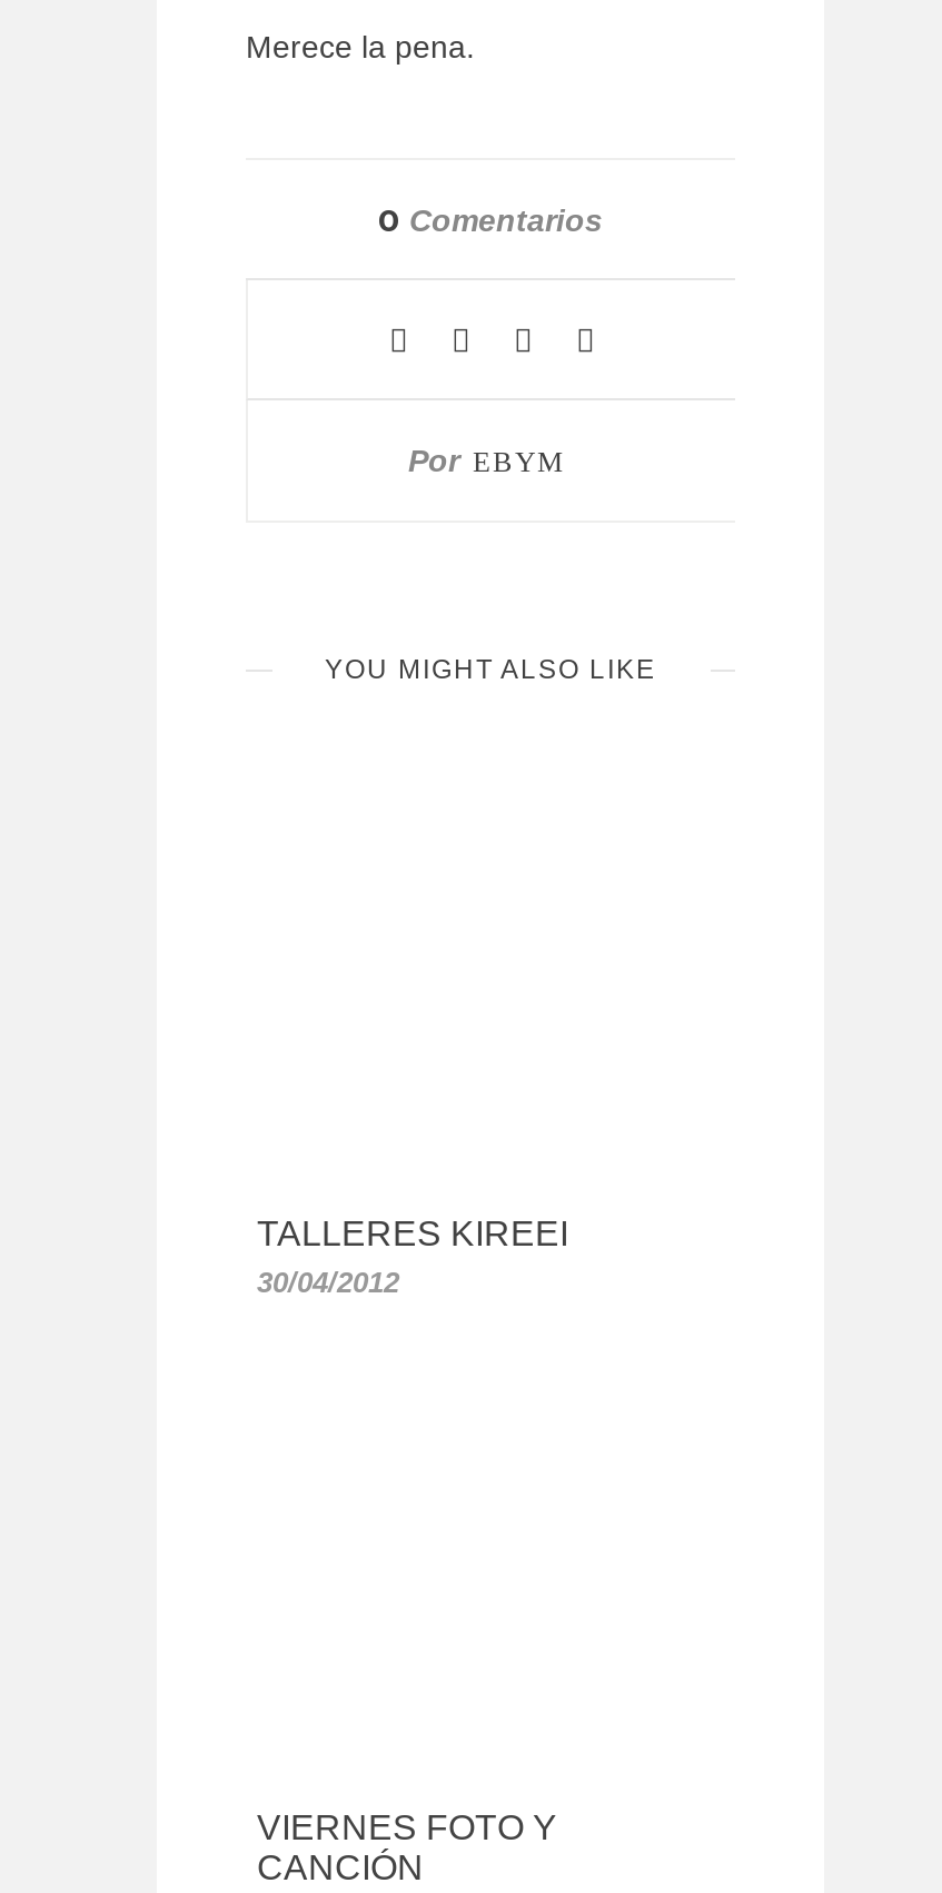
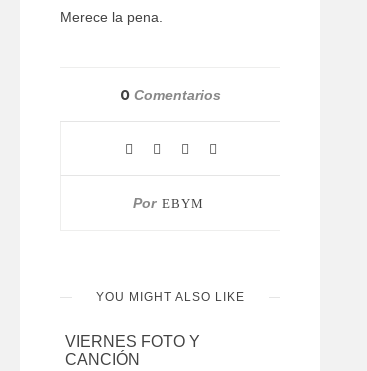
[257,1215,568,1300] TALLERES KIREEI | 30/04/2012 -> none

